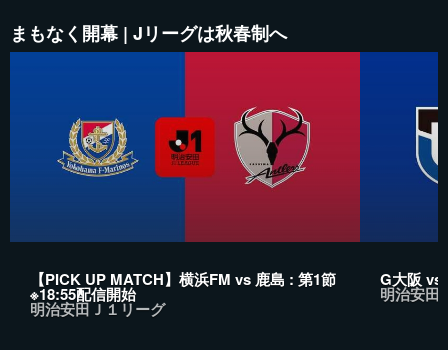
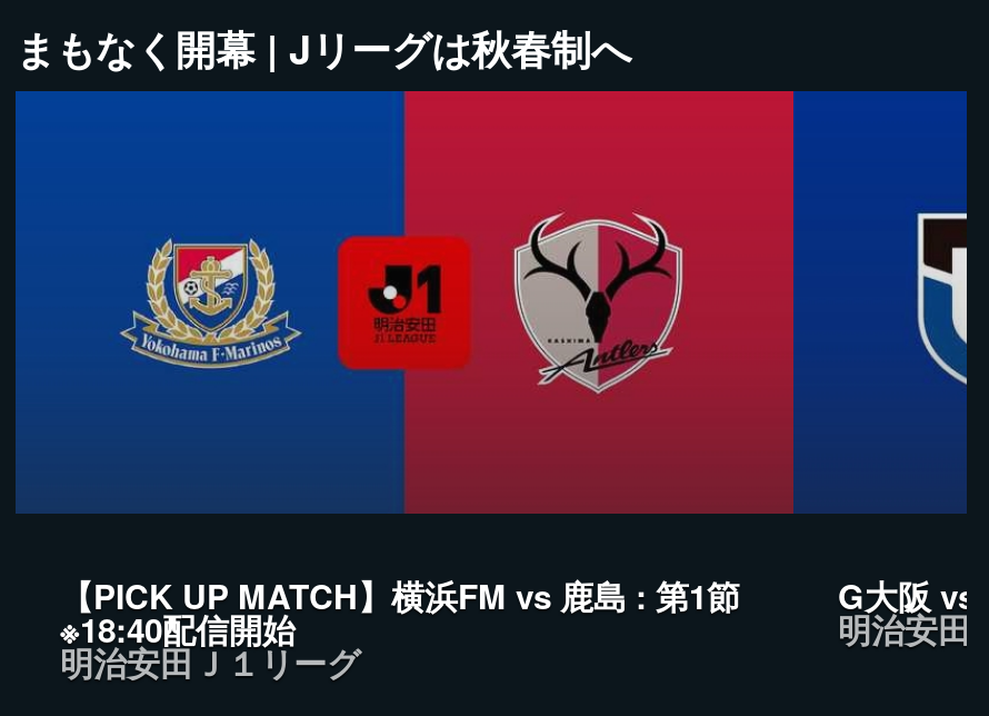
[30,283,136,305] ※18:55配信開始 -> [60,605,296,654] ※18:40配信開始

